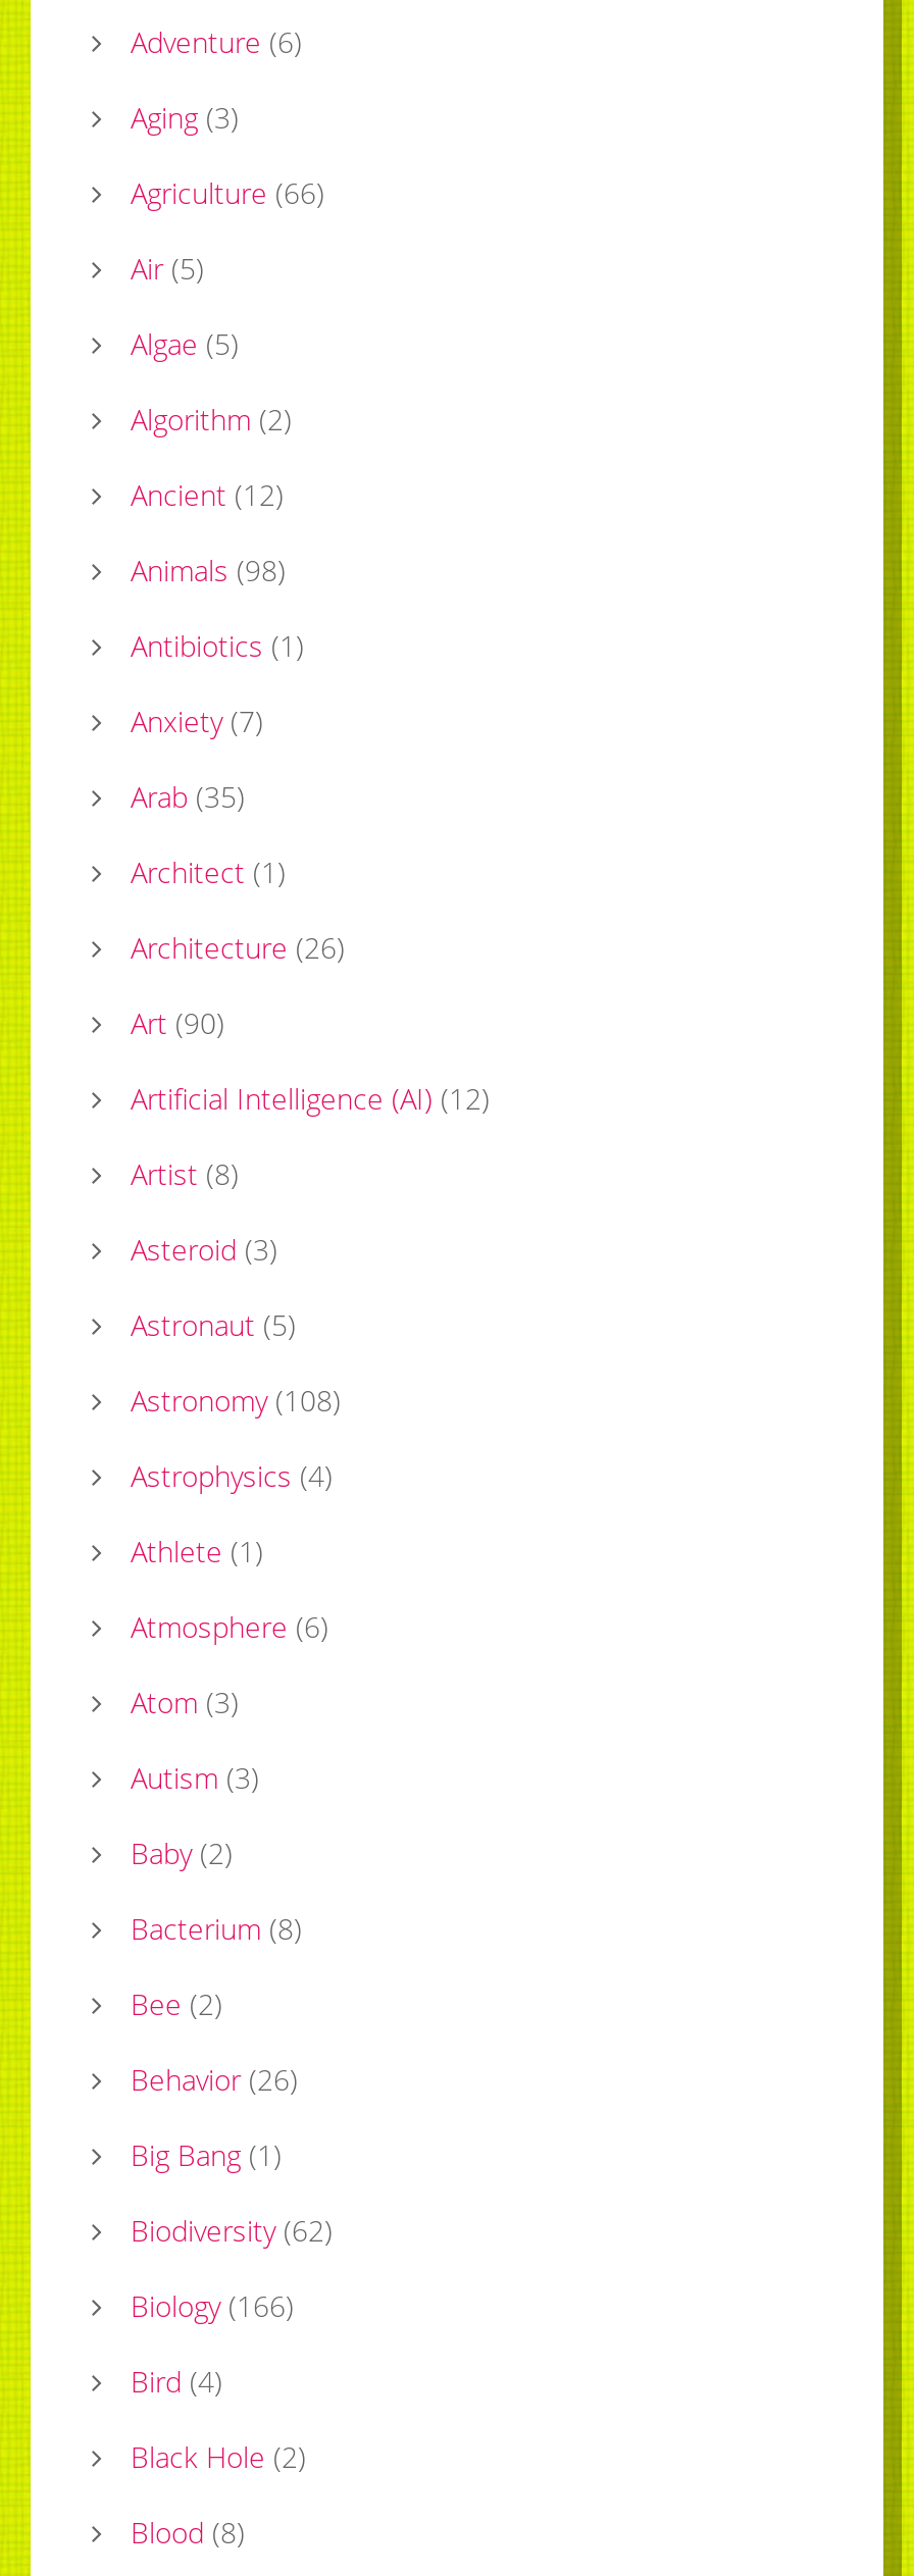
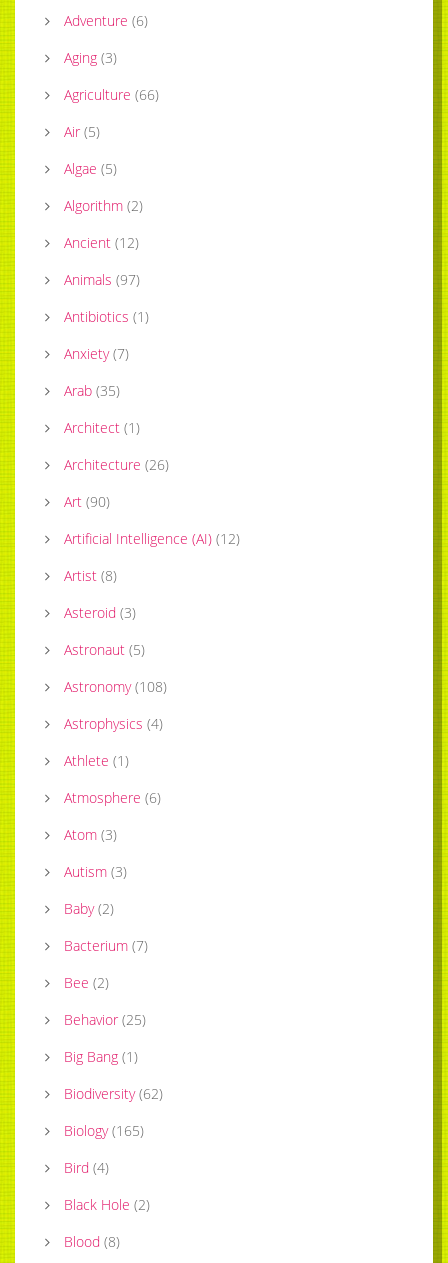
[131,552,286,590] Animals (98) -> [64,270,140,289] Animals (97)
[131,1910,302,1949] Bacterium (8) -> [64,936,148,955] Bacterium (7)
[131,2061,298,2100] Behavior (26) -> [64,1010,146,1029] Behavior (25)
[131,2287,294,2326] Biology (166) -> [64,1121,144,1140] Biology (165)

